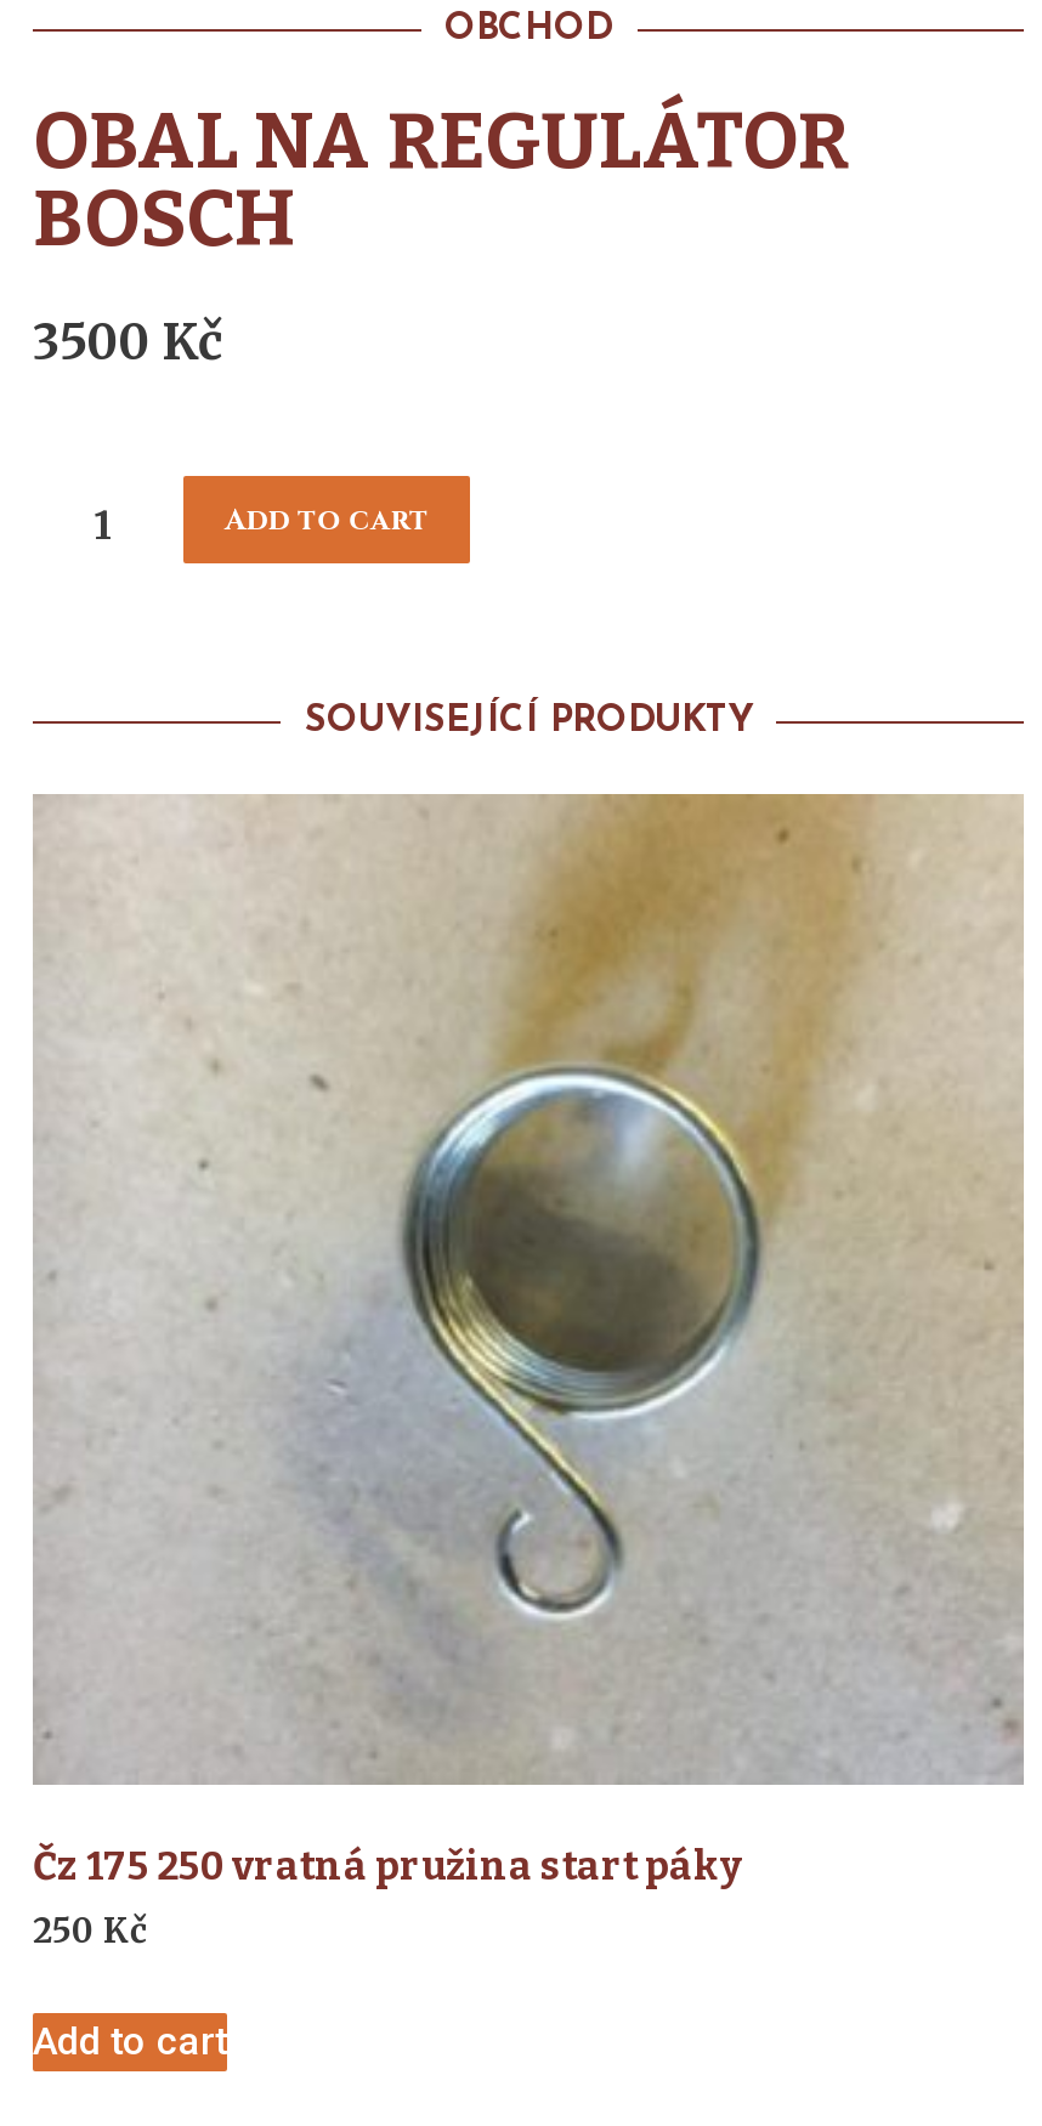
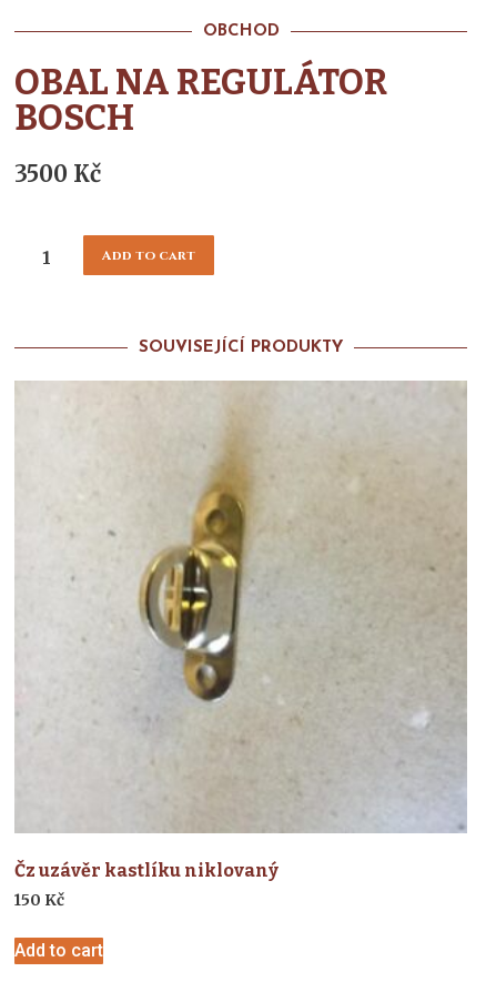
[33,794,1021,1890] [image] | Čz 175 250 vratná pružina start páky -> [14,382,467,881] [image] | Čz uzávěr kastlíku niklovaný
[33,1912,147,1953] 250 Kč -> [14,891,64,910] 150 Kč

